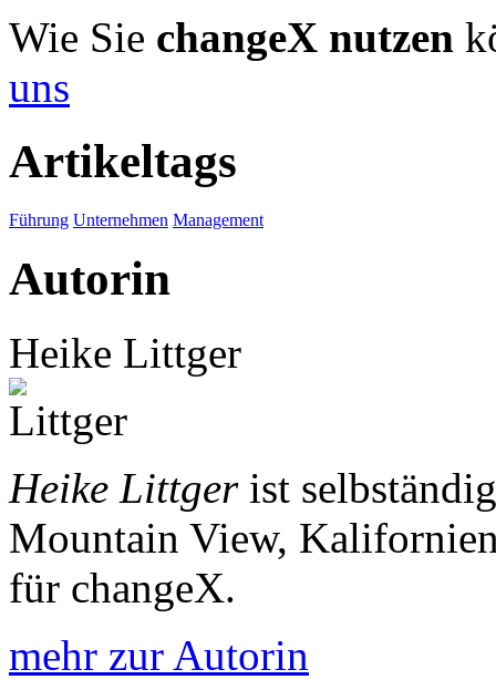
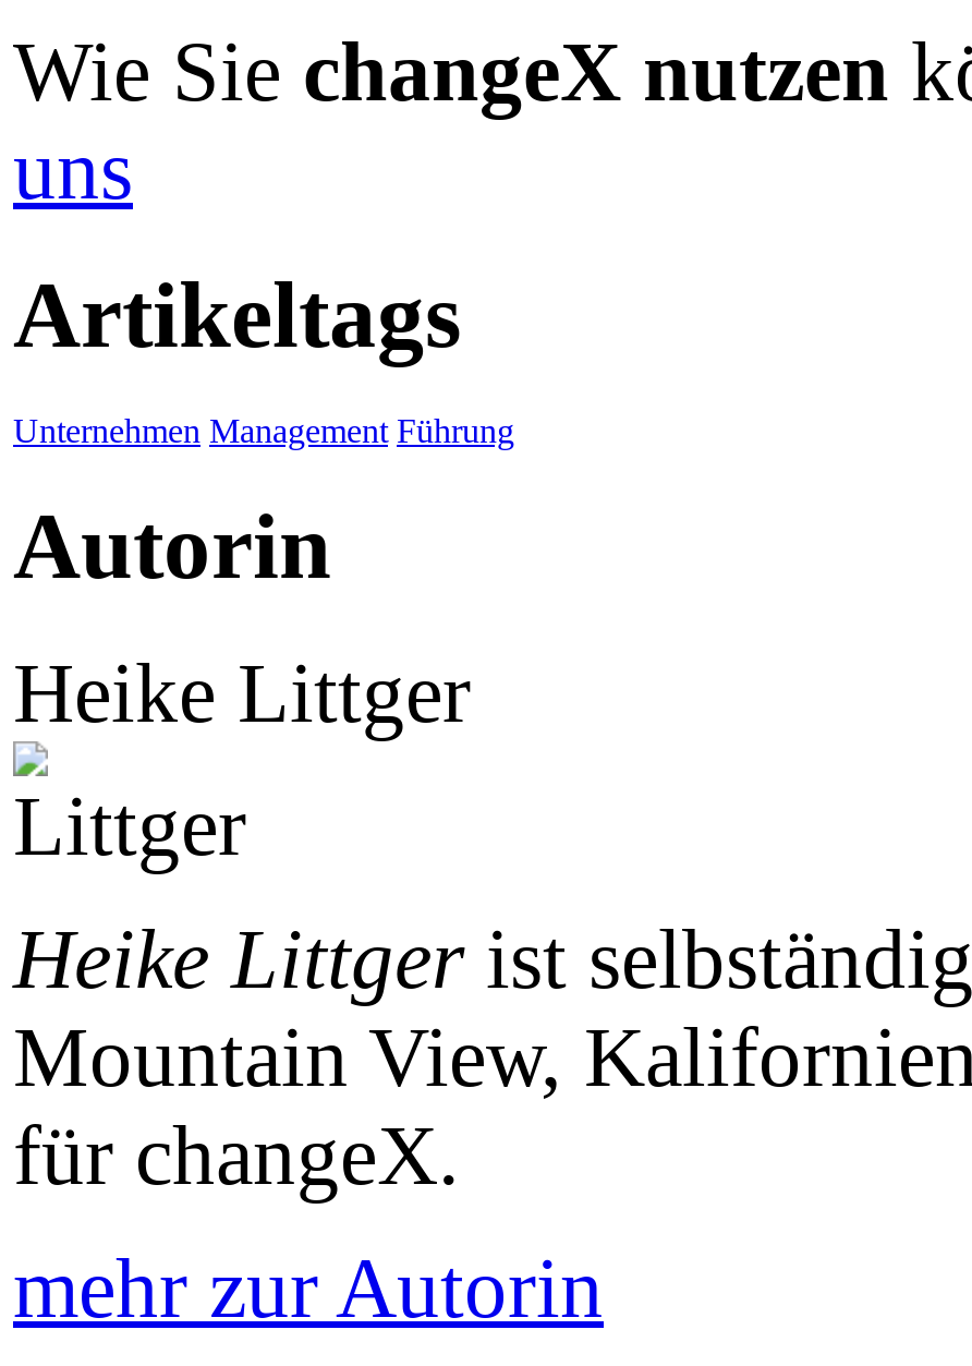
[9,210,263,229] Führung Unternehmen Management -> [13,411,514,448] Unternehmen Management Führung

